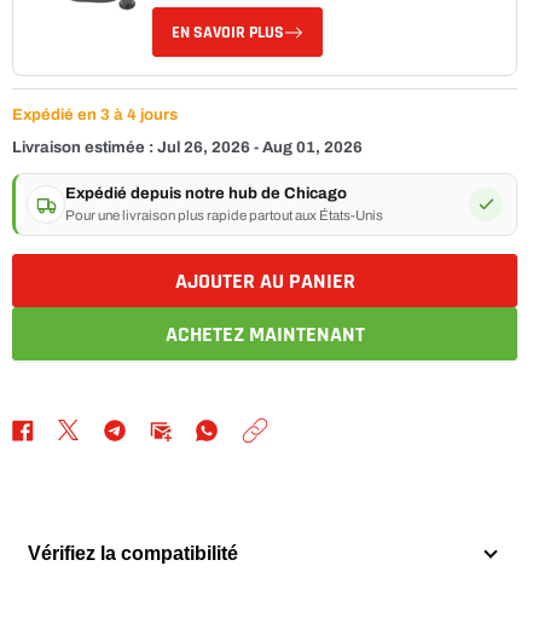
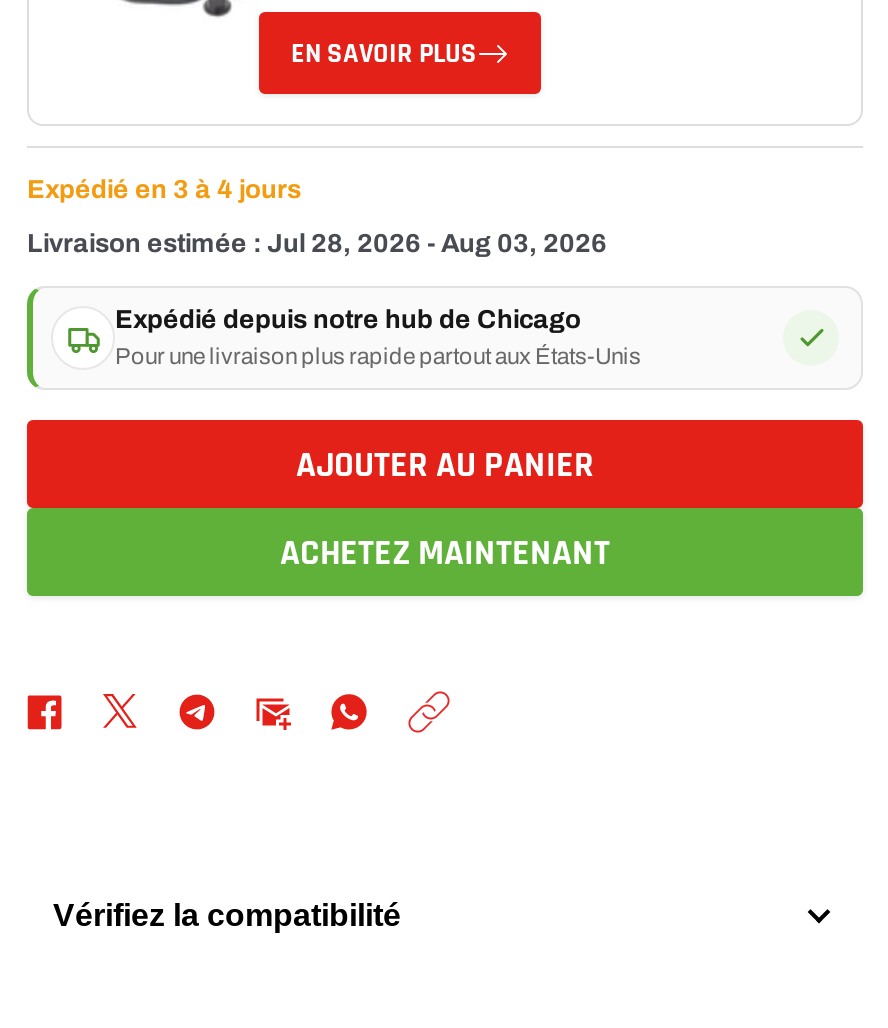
[12,139,363,156] Livraison estimée : Jul 26, 2026 - Aug 01, 2026 -> [27,230,607,258] Livraison estimée : Jul 28, 2026 - Aug 03, 2026

